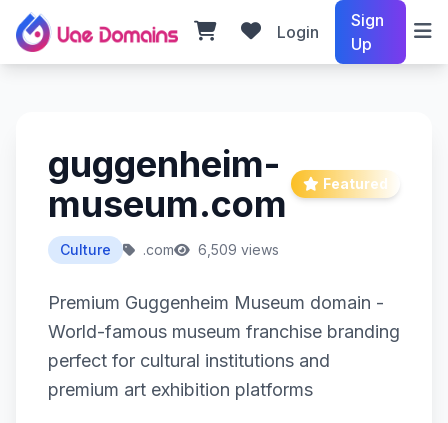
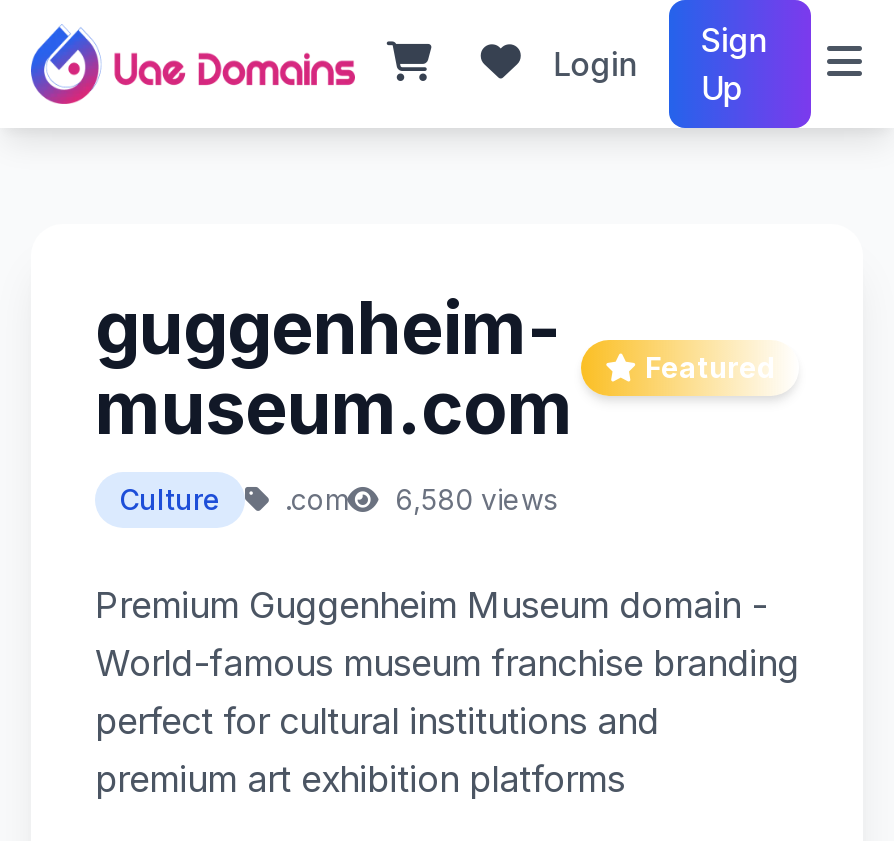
[60,241,279,258] Culture .com 6,509 views -> [119,482,557,516] Culture .com 6,580 views

